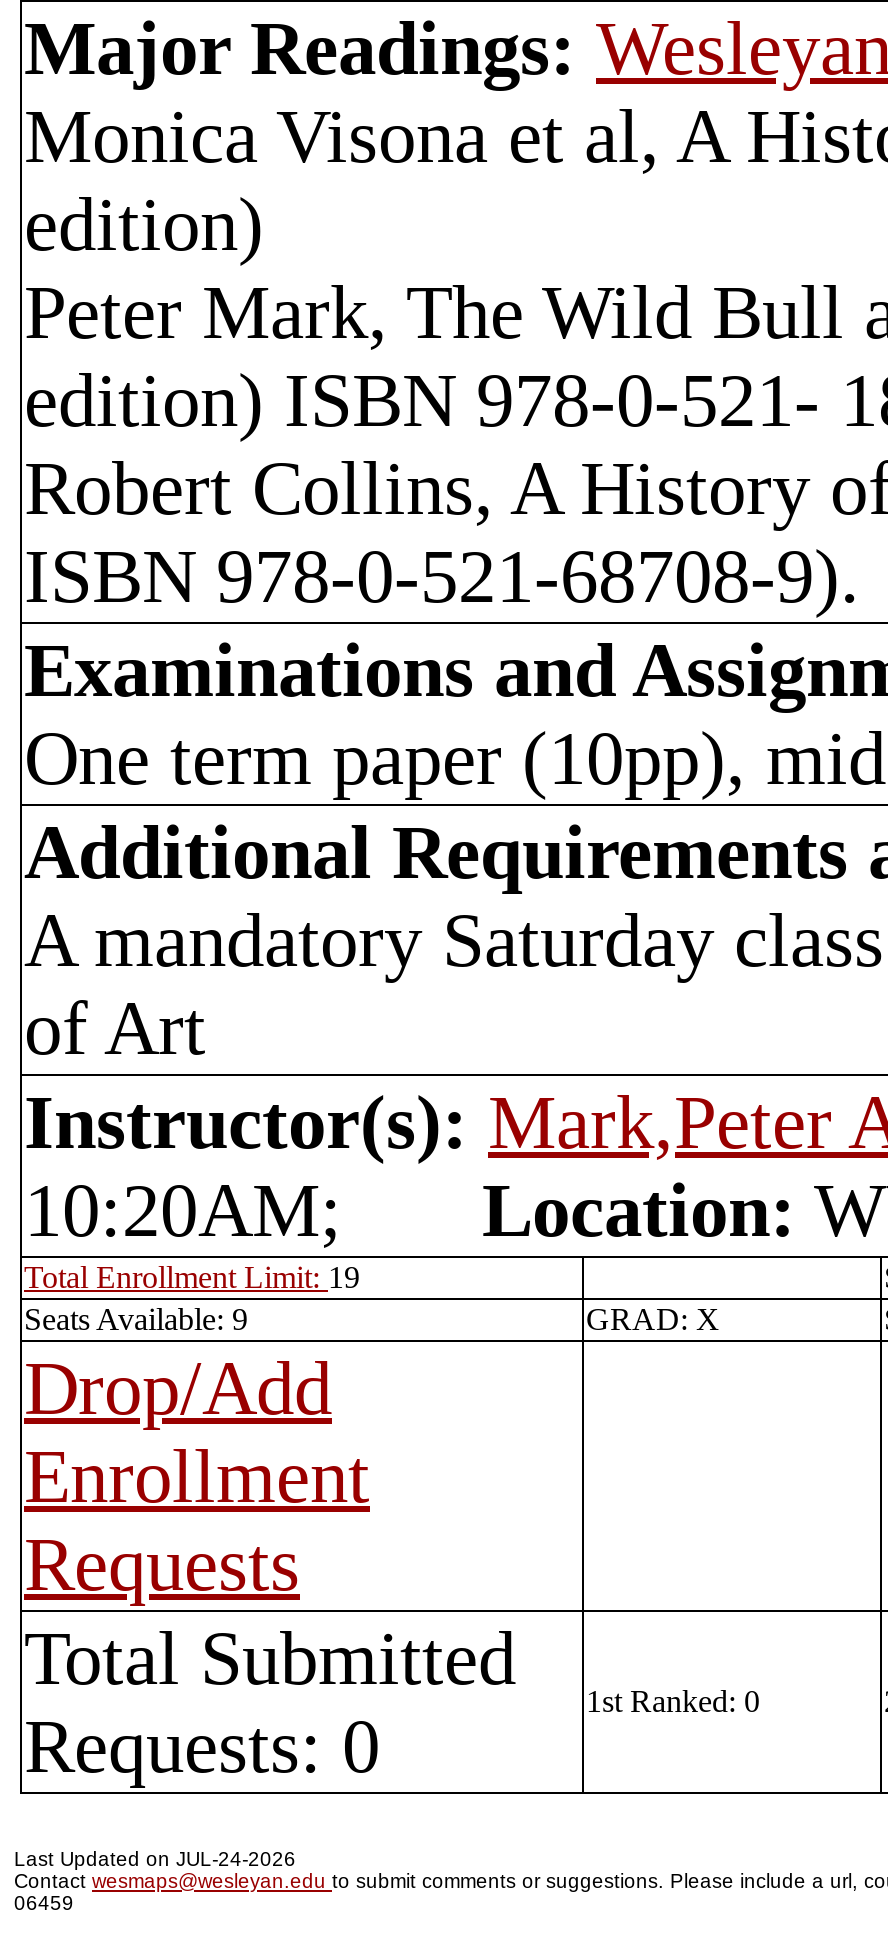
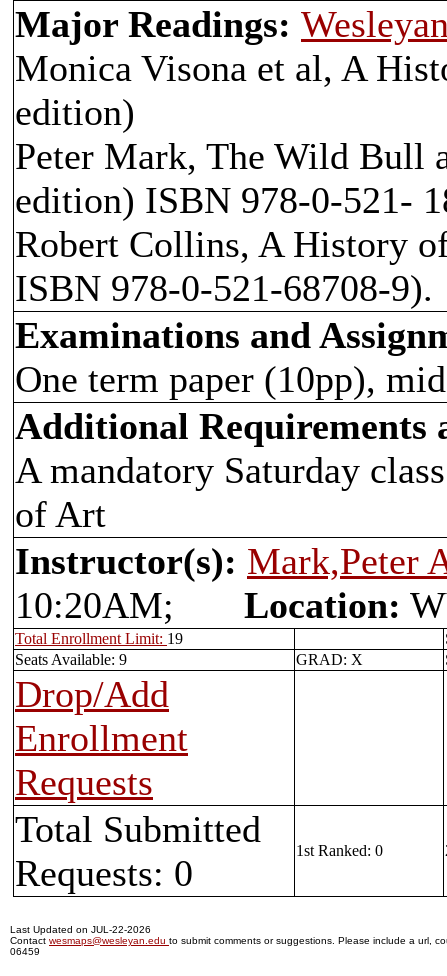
[14,1848,296,1870] Last Updated on JUL-24-2026 -> [10,924,151,935] Last Updated on JUL-22-2026

